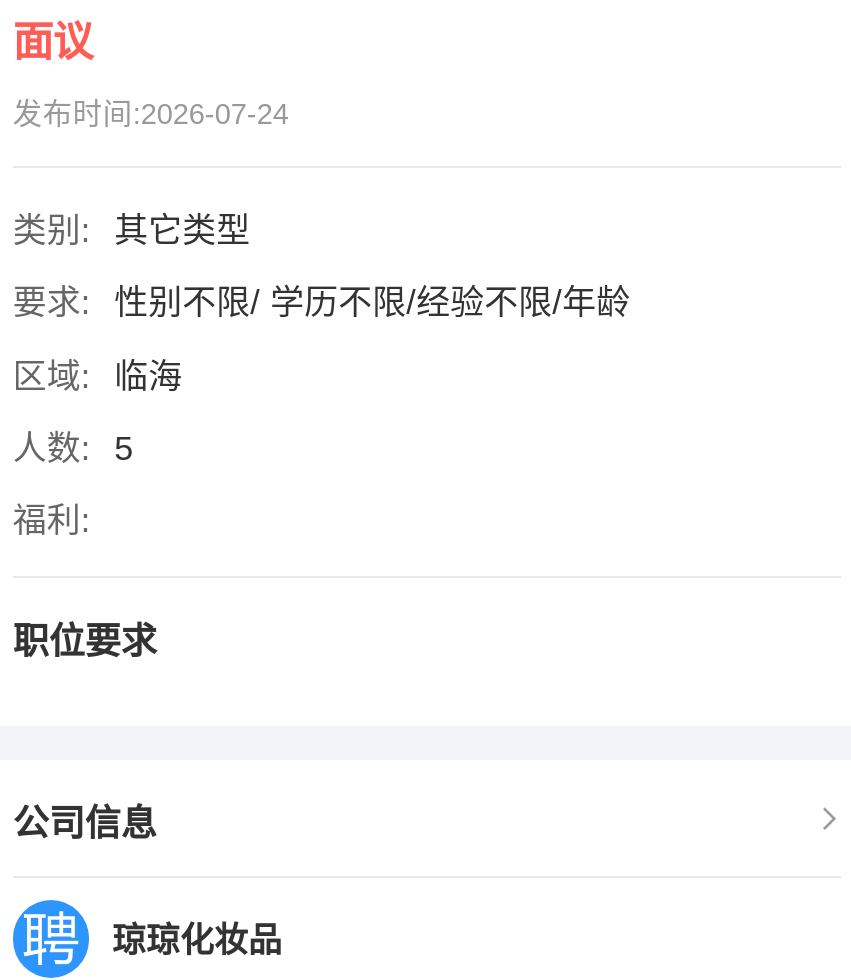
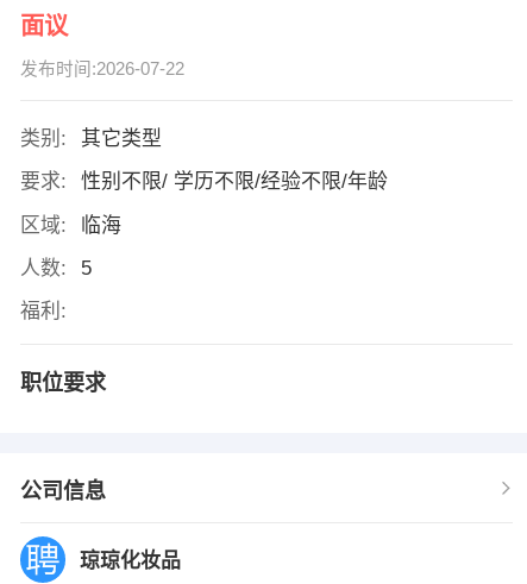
[13,98,289,130] 发布时间:2026-07-24 -> [20,60,184,79] 发布时间:2026-07-22

